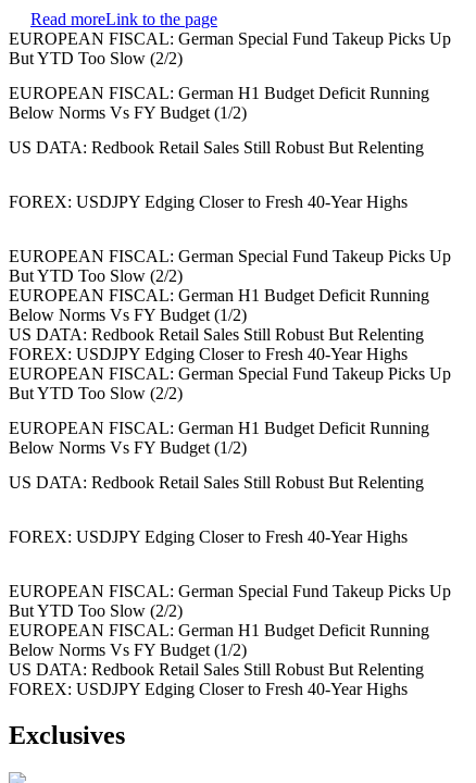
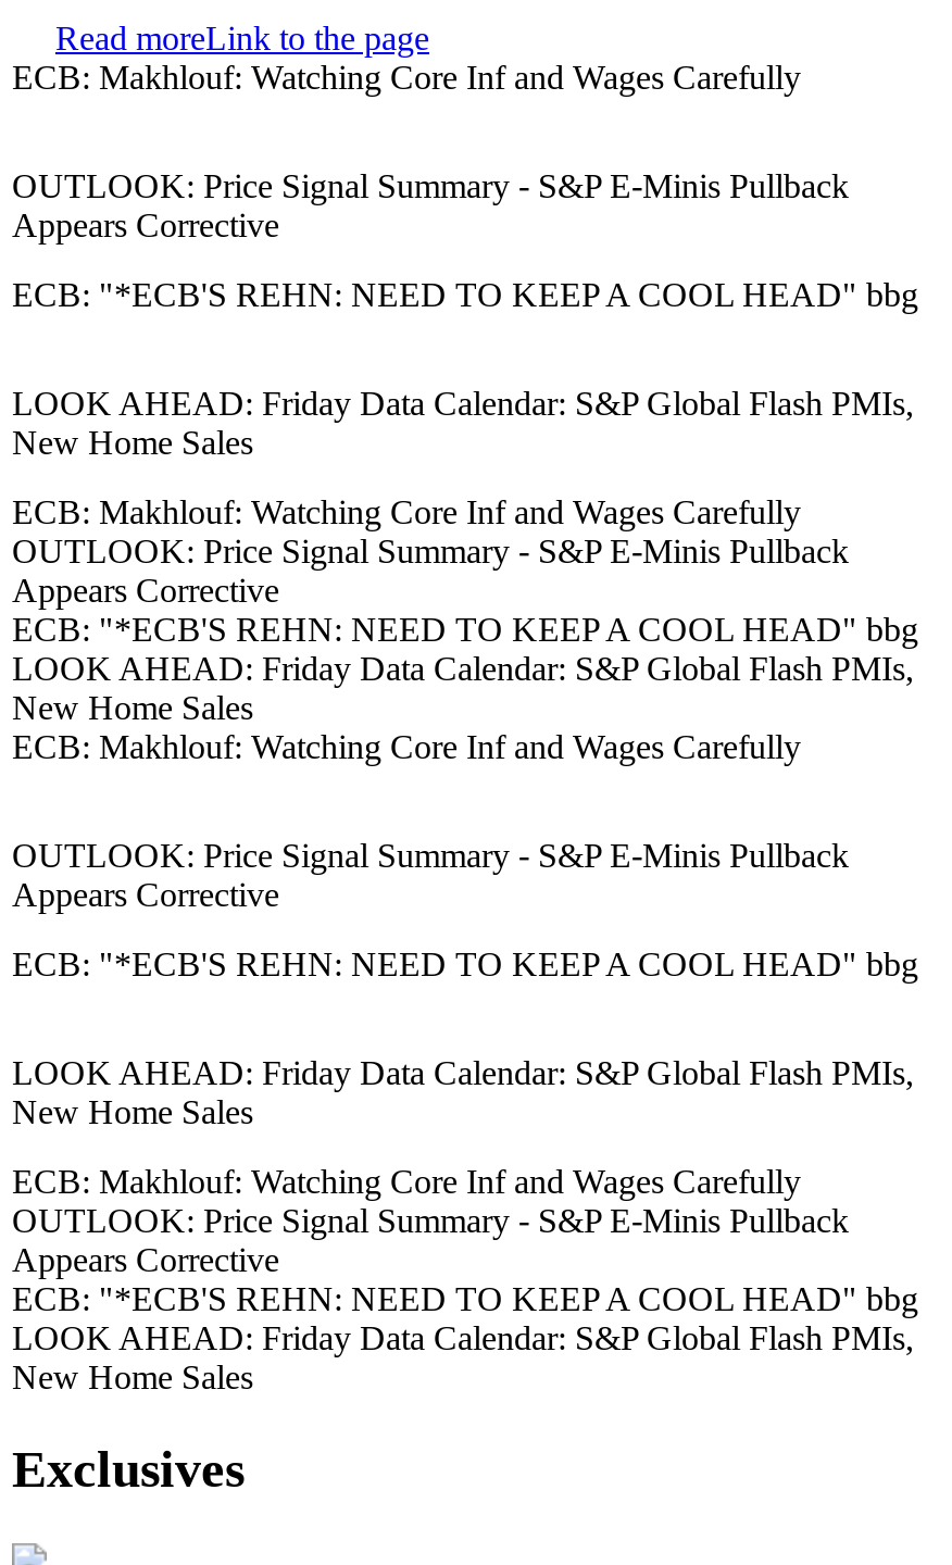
[9,30,451,68] EUROPEAN FISCAL: German Special Fund Takeup Picks Up | But YTD Too Slow (2/2) -> [12,59,801,96] ECB: Makhlouf: Watching Core Inf and Wages Carefully
[9,84,429,122] EUROPEAN FISCAL: German H1 Budget Deficit Running | Below Norms Vs FY Budget (1/2) -> [12,168,849,244] OUTLOOK: Price Signal Summary - S&P E-Minis Pullback | Appears Corrective
[9,138,424,157] US DATA: Redbook Retail Sales Still Robust But Relenting -> [12,276,918,313] ECB: "*ECB'S REHN: NEED TO KEEP A COOL HEAD" bbg
[9,193,408,211] FOREX: USDJPY Edging Closer to Fresh 40-Year Highs -> [12,385,914,461] LOOK AHEAD: Friday Data Calendar: S&P Global Flash PMIs, | New Home Sales
[9,247,451,403] EUROPEAN FISCAL: German Special Fund Takeup Picks Up | But YTD Too Slow (2/2) | EUROPEAN FISCAL: German H1 Budget Deficit Running | Below Norms Vs FY Budget (1/2) | US DATA: Redbook Retail Sales Still Robust But Relenting | FOREX: USDJPY Edging Closer to Fresh 40-Year Highs | EUROPEAN FISCAL: German Special Fund Takeup Picks Up | But YTD Too Slow (2/2) -> [12,494,918,766] ECB: Makhlouf: Watching Core Inf and Wages Carefully | OUTLOOK: Price Signal Summary - S&P E-Minis Pullback | Appears Corrective | ECB: "*ECB'S REHN: NEED TO KEEP A COOL HEAD" bbg | LOOK AHEAD: Friday Data Calendar: S&P Global Flash PMIs, | New Home Sales | ECB: Makhlouf: Watching Core Inf and Wages Carefully
[9,419,429,457] EUROPEAN FISCAL: German H1 Budget Deficit Running | Below Norms Vs FY Budget (1/2) -> [12,837,849,913] OUTLOOK: Price Signal Summary - S&P E-Minis Pullback | Appears Corrective
[9,473,424,492] US DATA: Redbook Retail Sales Still Robust But Relenting -> [12,946,918,983] ECB: "*ECB'S REHN: NEED TO KEEP A COOL HEAD" bbg
[9,528,408,546] FOREX: USDJPY Edging Closer to Fresh 40-Year Highs -> [12,1055,914,1131] LOOK AHEAD: Friday Data Calendar: S&P Global Flash PMIs, | New Home Sales
[9,582,451,698] EUROPEAN FISCAL: German Special Fund Takeup Picks Up | But YTD Too Slow (2/2) | EUROPEAN FISCAL: German H1 Budget Deficit Running | Below Norms Vs FY Budget (1/2) | US DATA: Redbook Retail Sales Still Robust But Relenting | FOREX: USDJPY Edging Closer to Fresh 40-Year Highs -> [12,1163,918,1396] ECB: Makhlouf: Watching Core Inf and Wages Carefully | OUTLOOK: Price Signal Summary - S&P E-Minis Pullback | Appears Corrective | ECB: "*ECB'S REHN: NEED TO KEEP A COOL HEAD" bbg | LOOK AHEAD: Friday Data Calendar: S&P Global Flash PMIs, | New Home Sales

